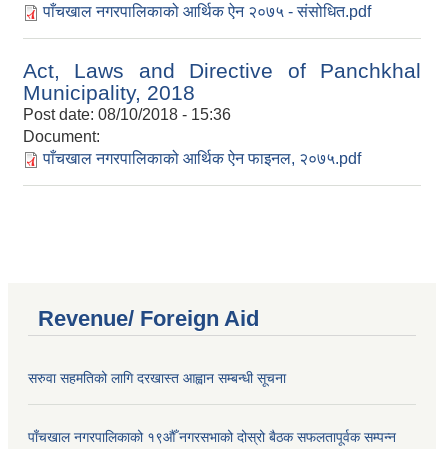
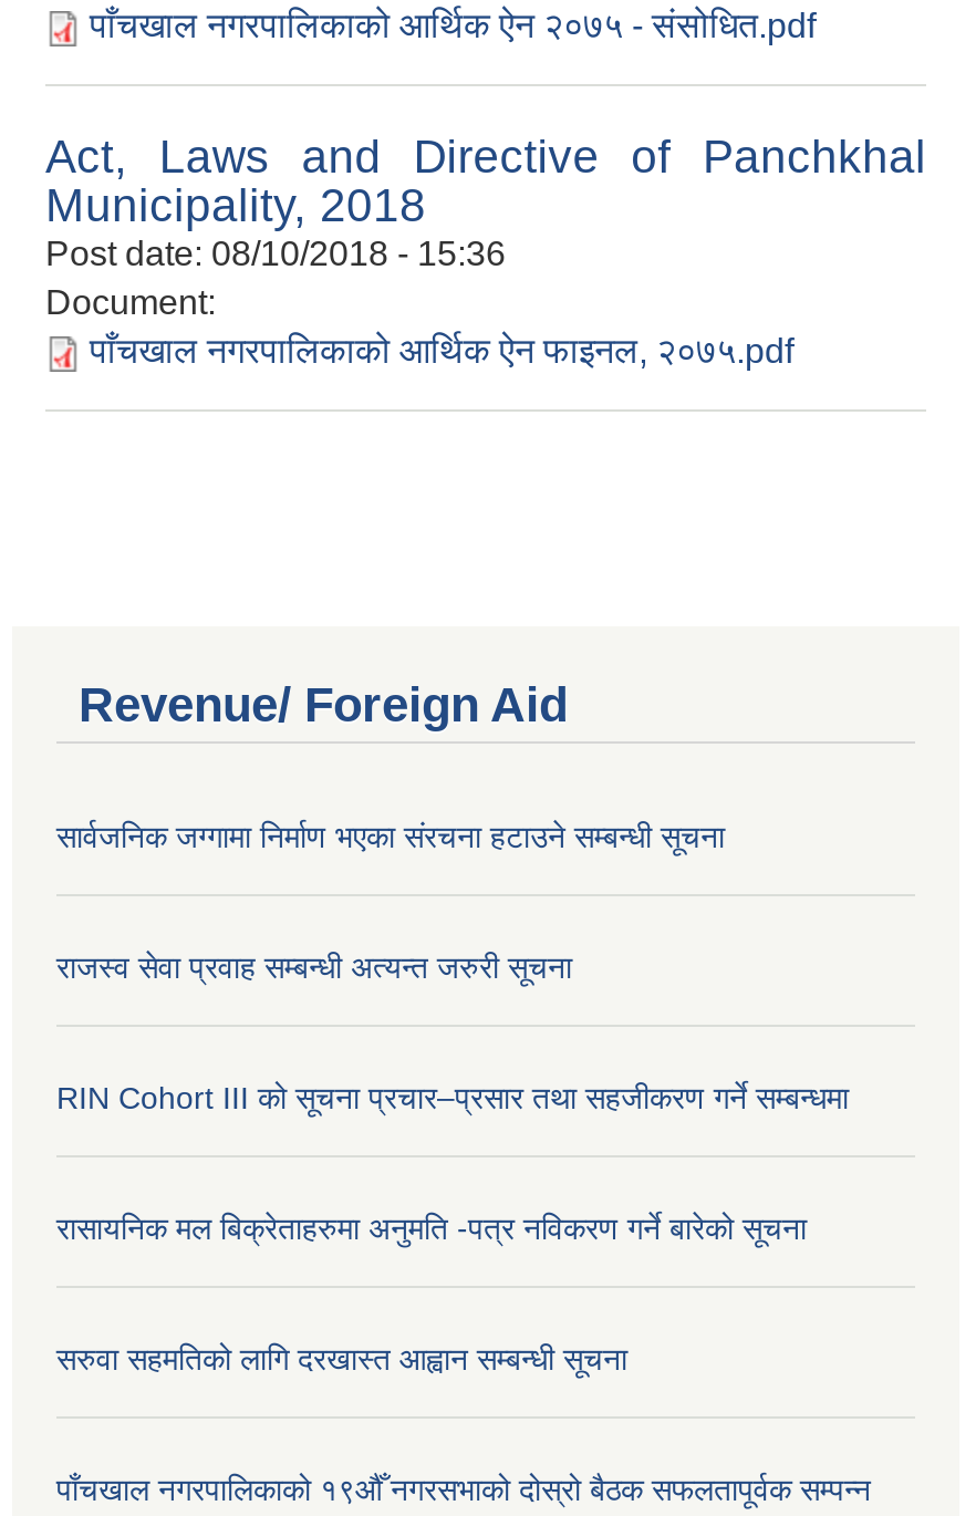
none -> [56,820,725,855] सार्वजनिक जग्गामा निर्माण भएका संरचना हटाउने सम्बन्धी सूचना
none -> [56,950,572,986] राजस्व सेवा प्रवाह सम्बन्धी अत्यन्त जरुरी सूचना
none -> [56,1081,849,1116] RIN Cohort III को सूचना प्रचार–प्रसार तथा सहजीकरण गर्ने सम्बन्धमा
none -> [56,1211,807,1247] रासायनिक मल बिक्रेताहरुमा अनुमति -पत्र नविकरण गर्ने बारेको सूचना

